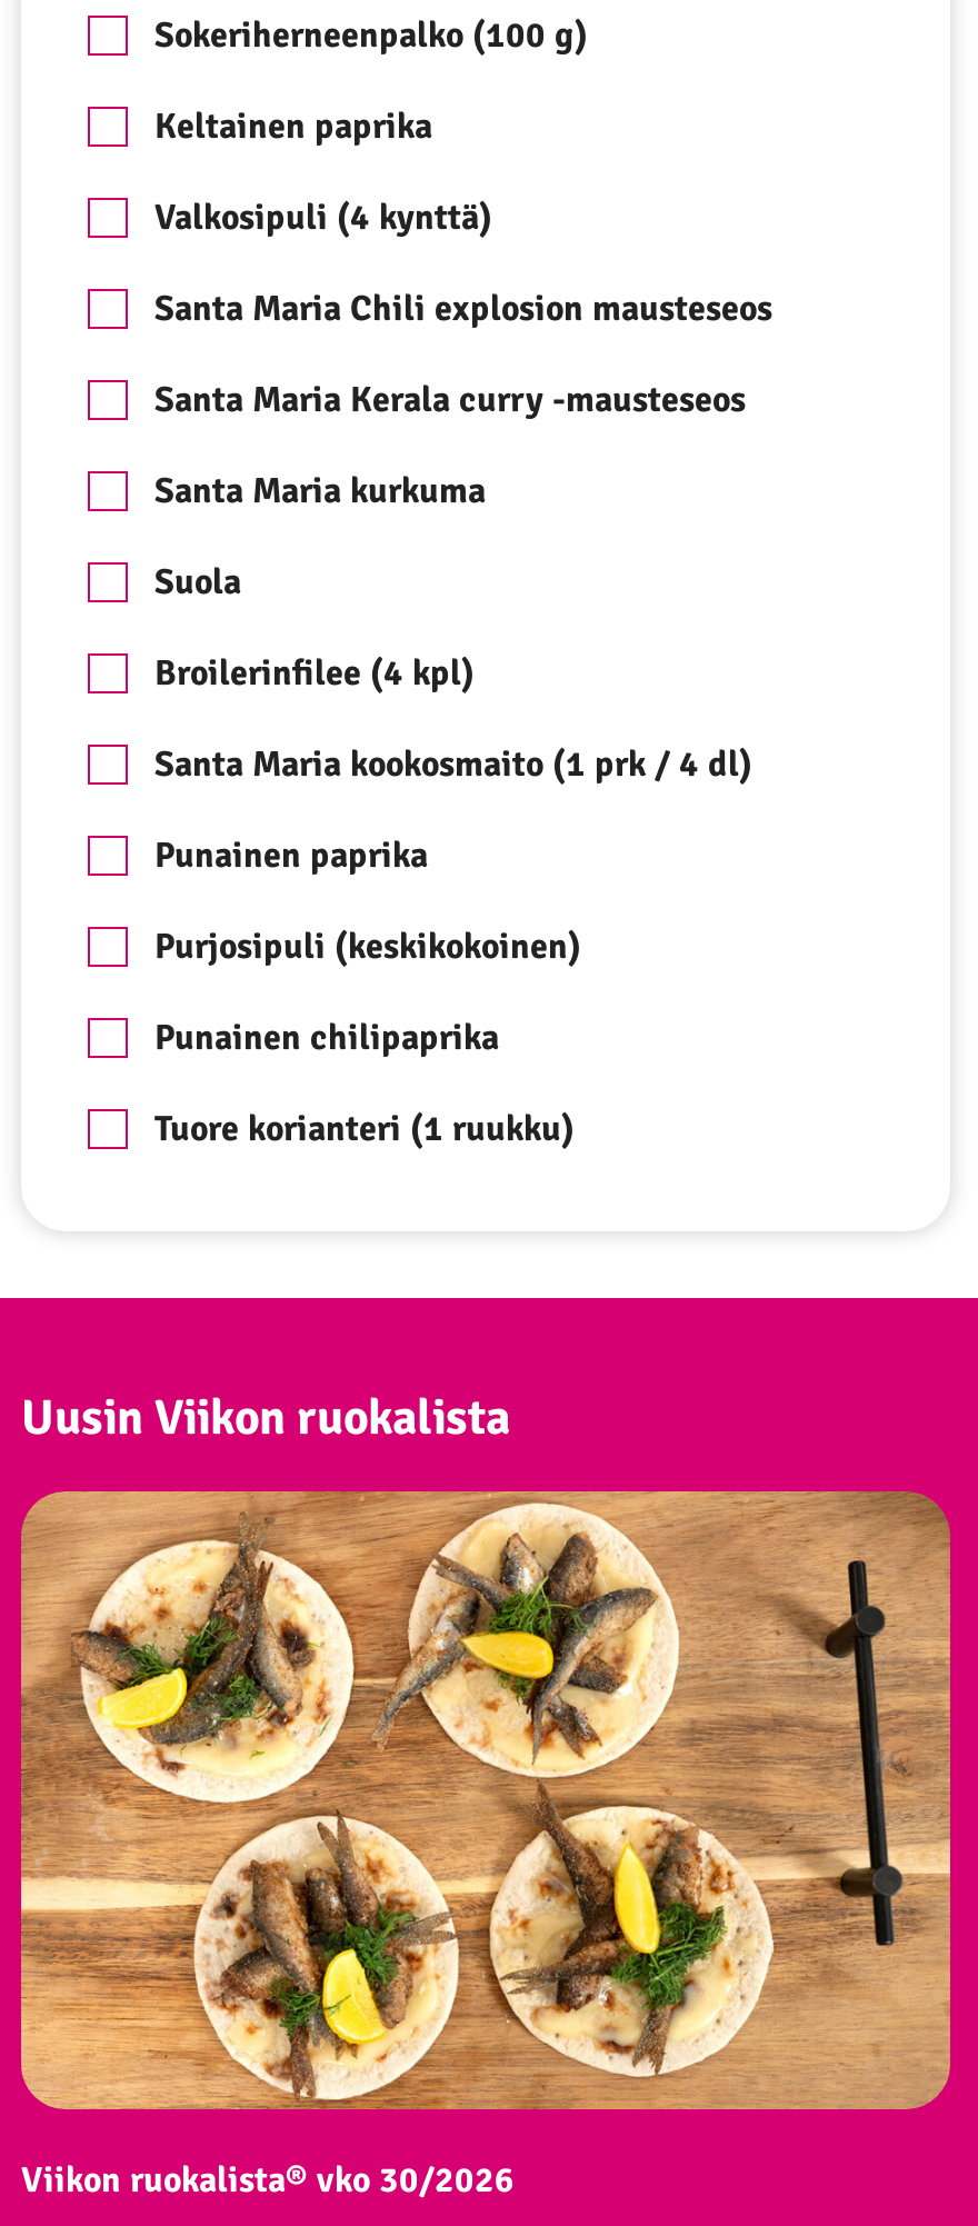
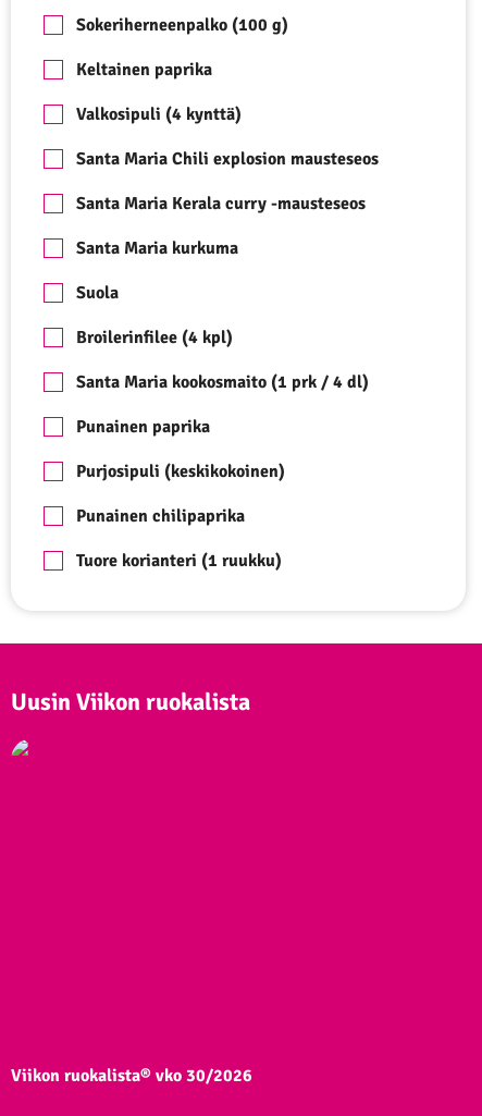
[19,1489,952,2112] [image] -> none

